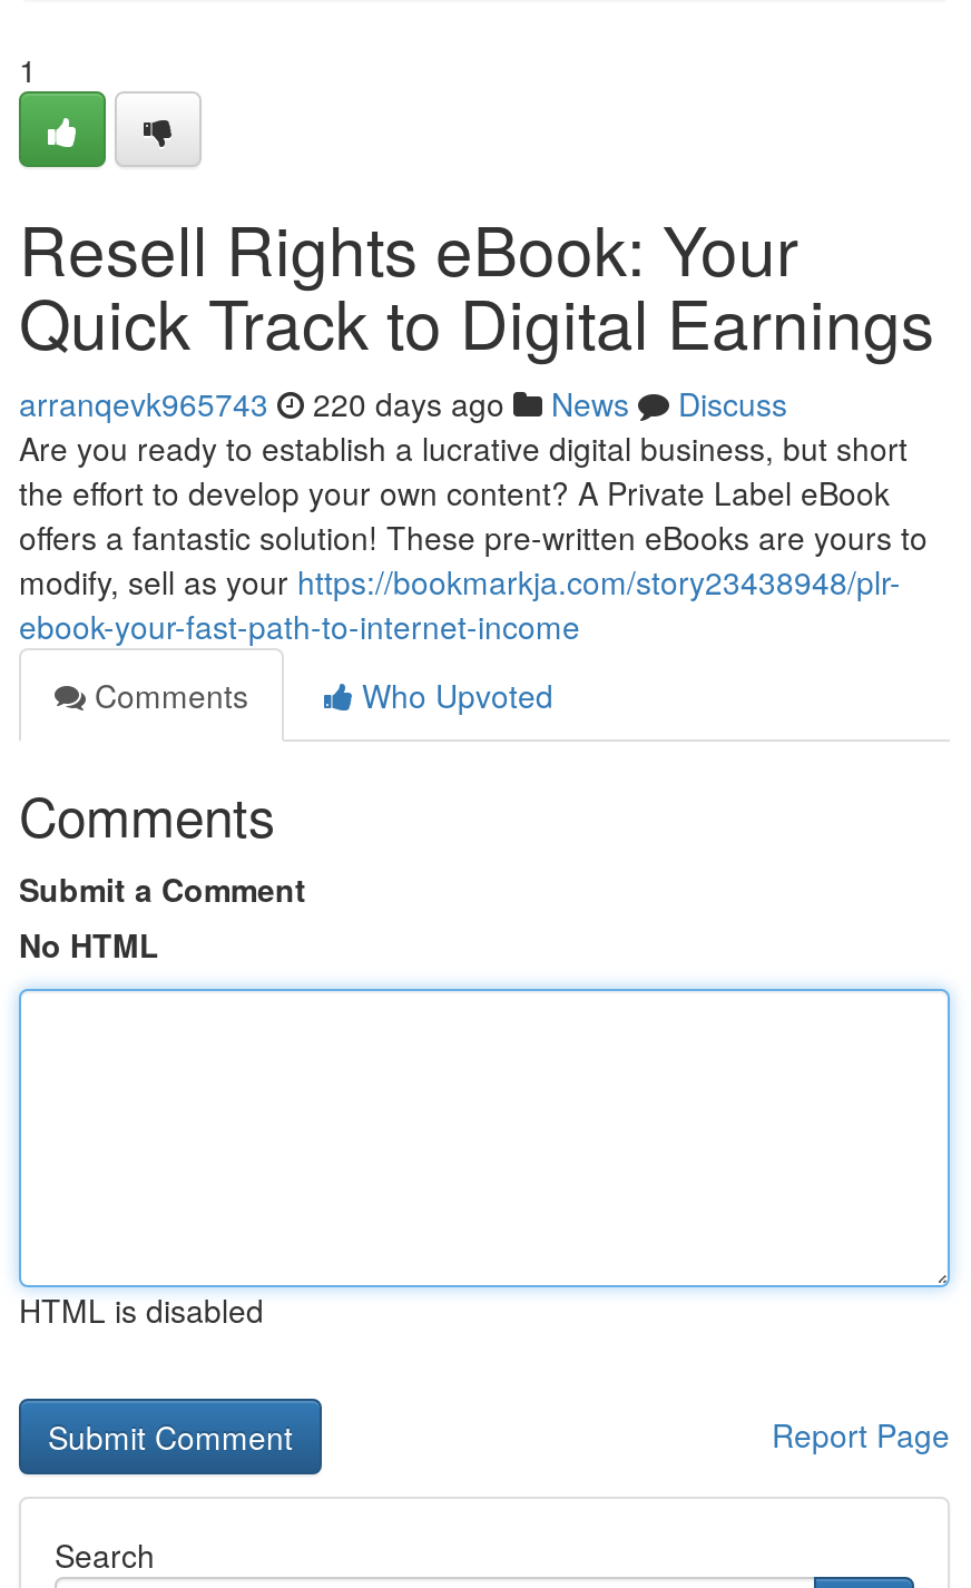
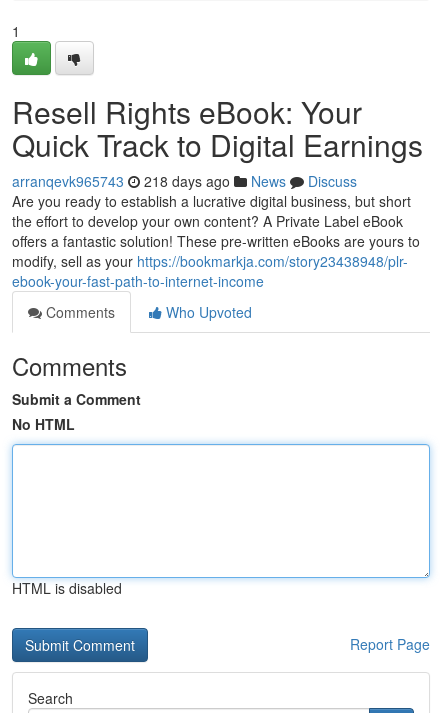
[19,381,787,425] arranqevk965743 220 days ago News Discuss -> [12,171,357,191] arranqevk965743 218 days ago News Discuss

